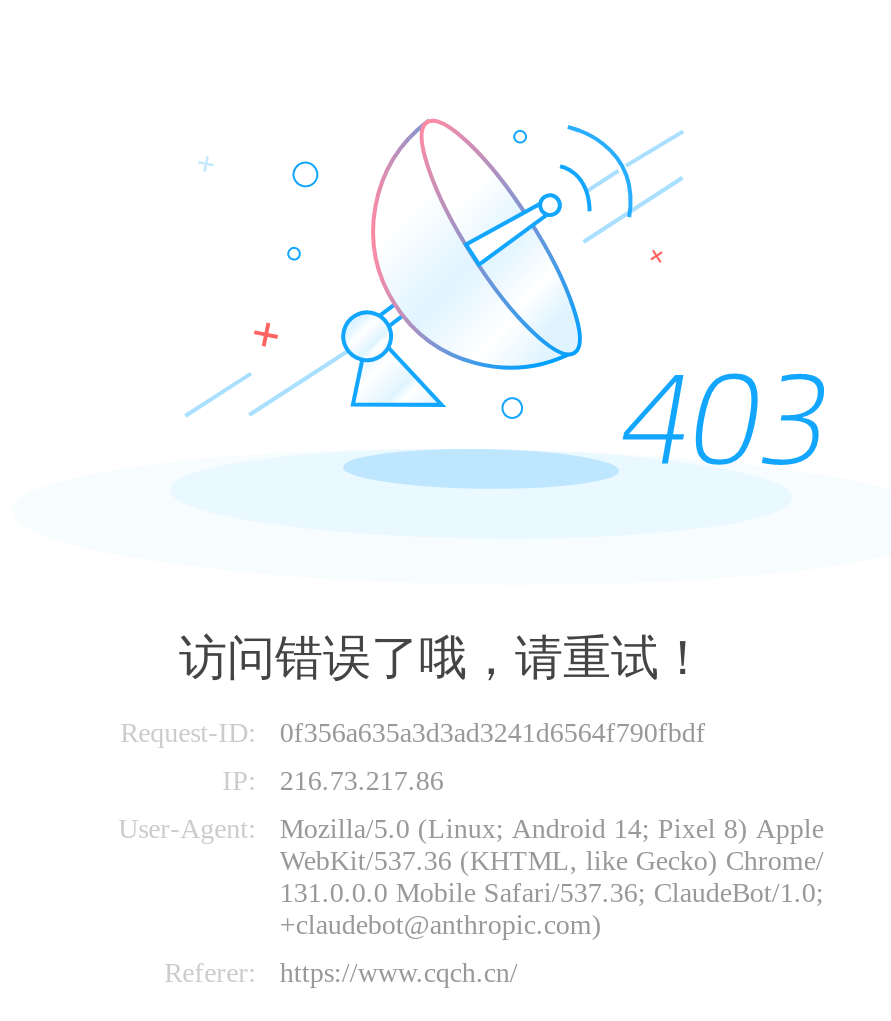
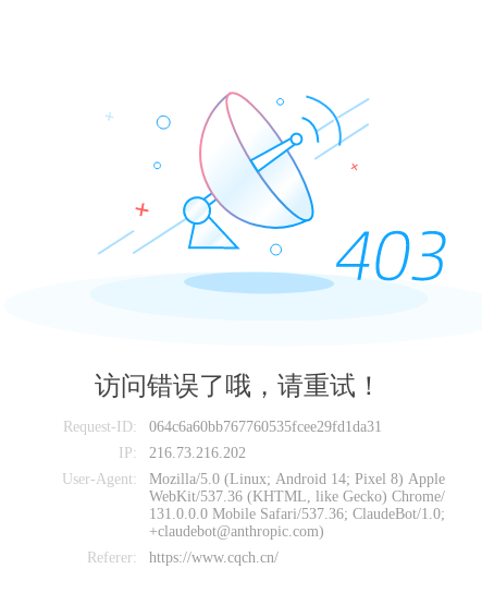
[280,718,706,748] 0f356a635a3d3ad3241d6564f790fbdf -> [149,419,382,435] 064c6a60bb767760535fcee29fd1da31
[222,766,444,796] IP: 216.73.217.86 -> [118,445,246,461] IP: 216.73.216.202

